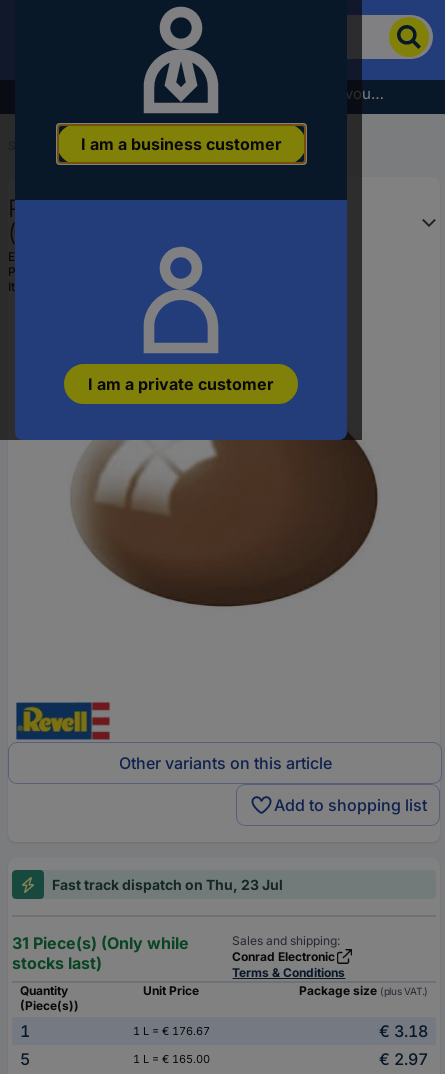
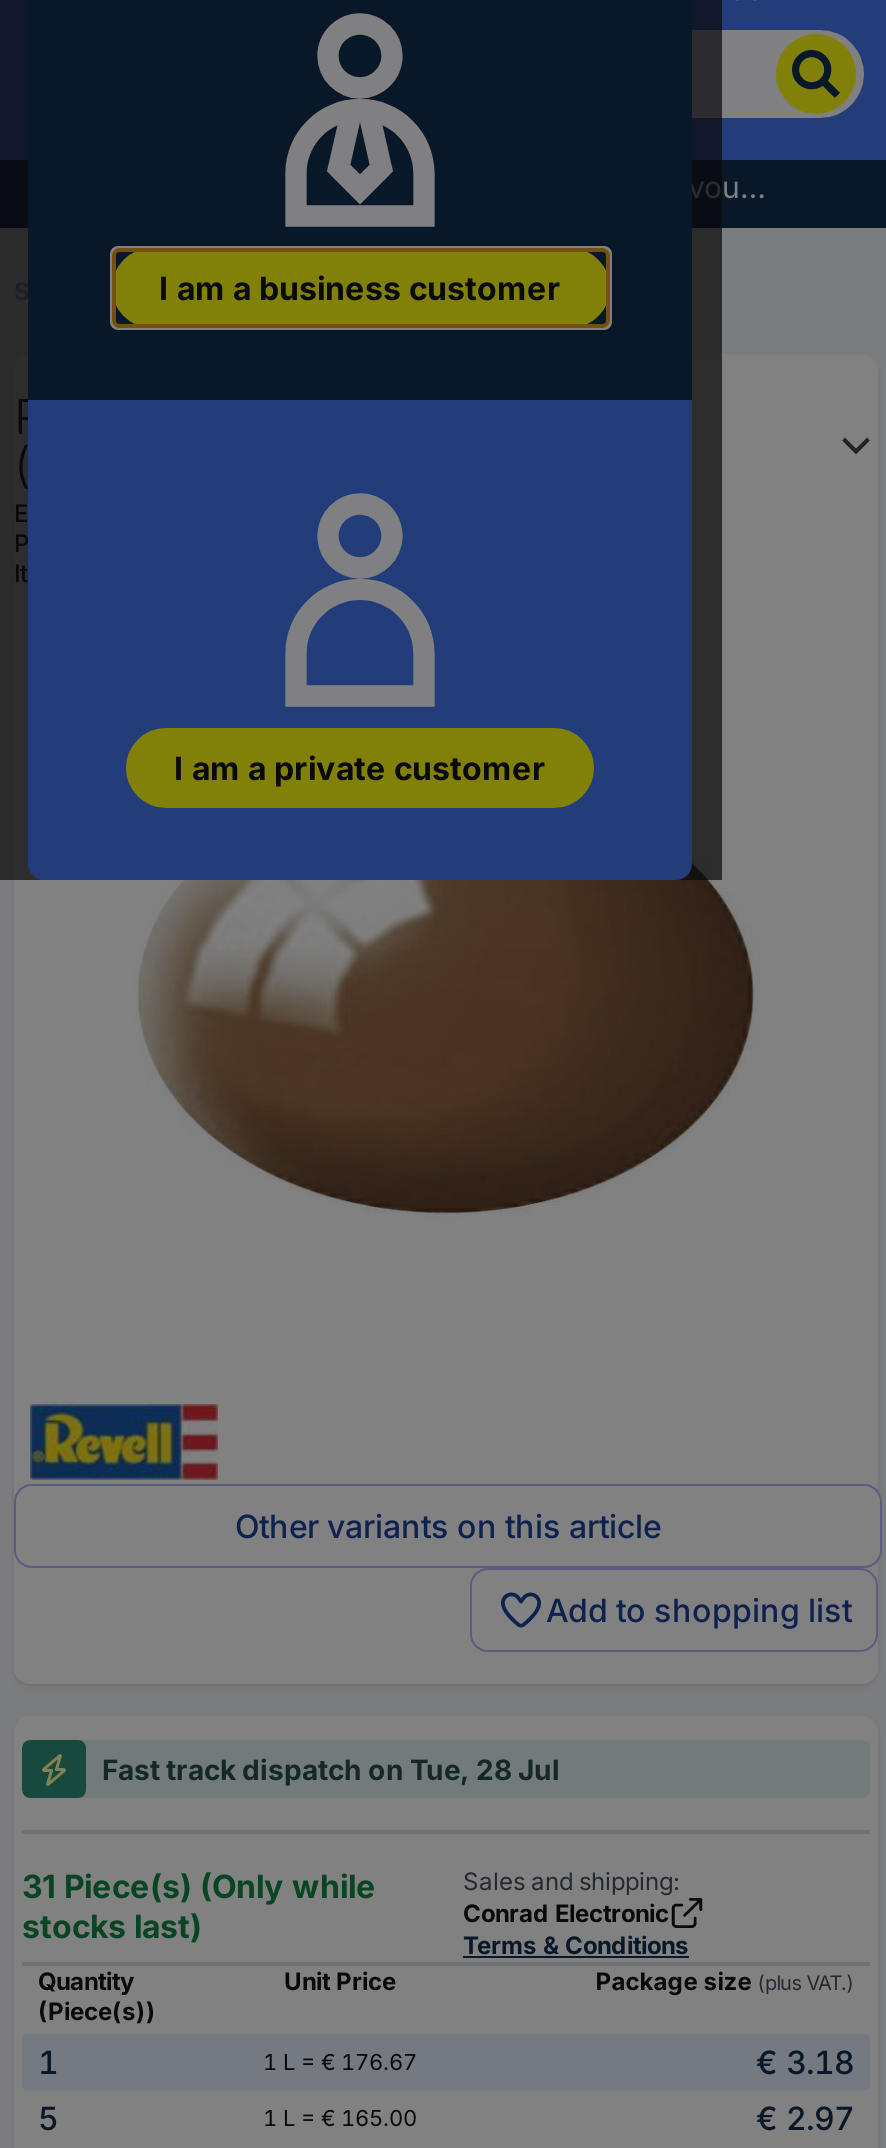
[52,876,283,893] Fast track dispatch on Thu, 23 Jul -> [102,1753,560,1787] Fast track dispatch on Tue, 28 Jul

